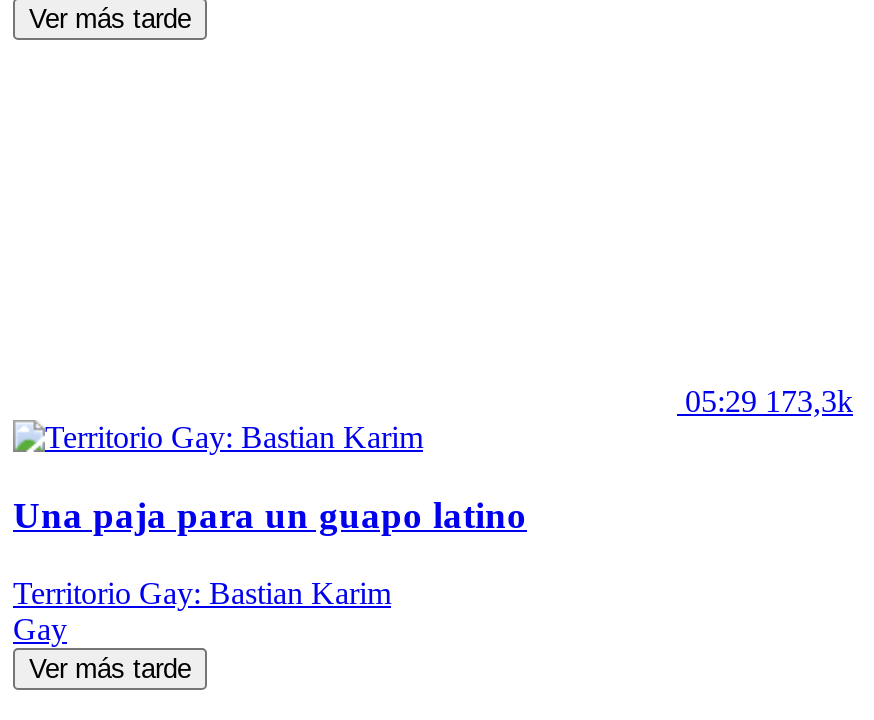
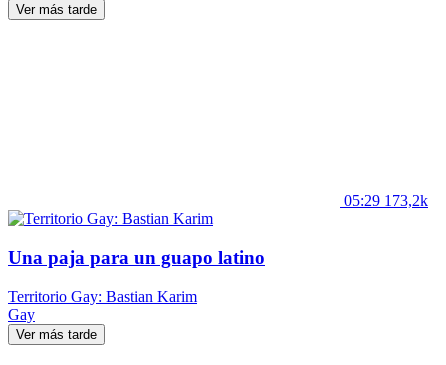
[685,384,853,418] 05:29 173,3k -> [344,192,428,209] 05:29 173,2k

